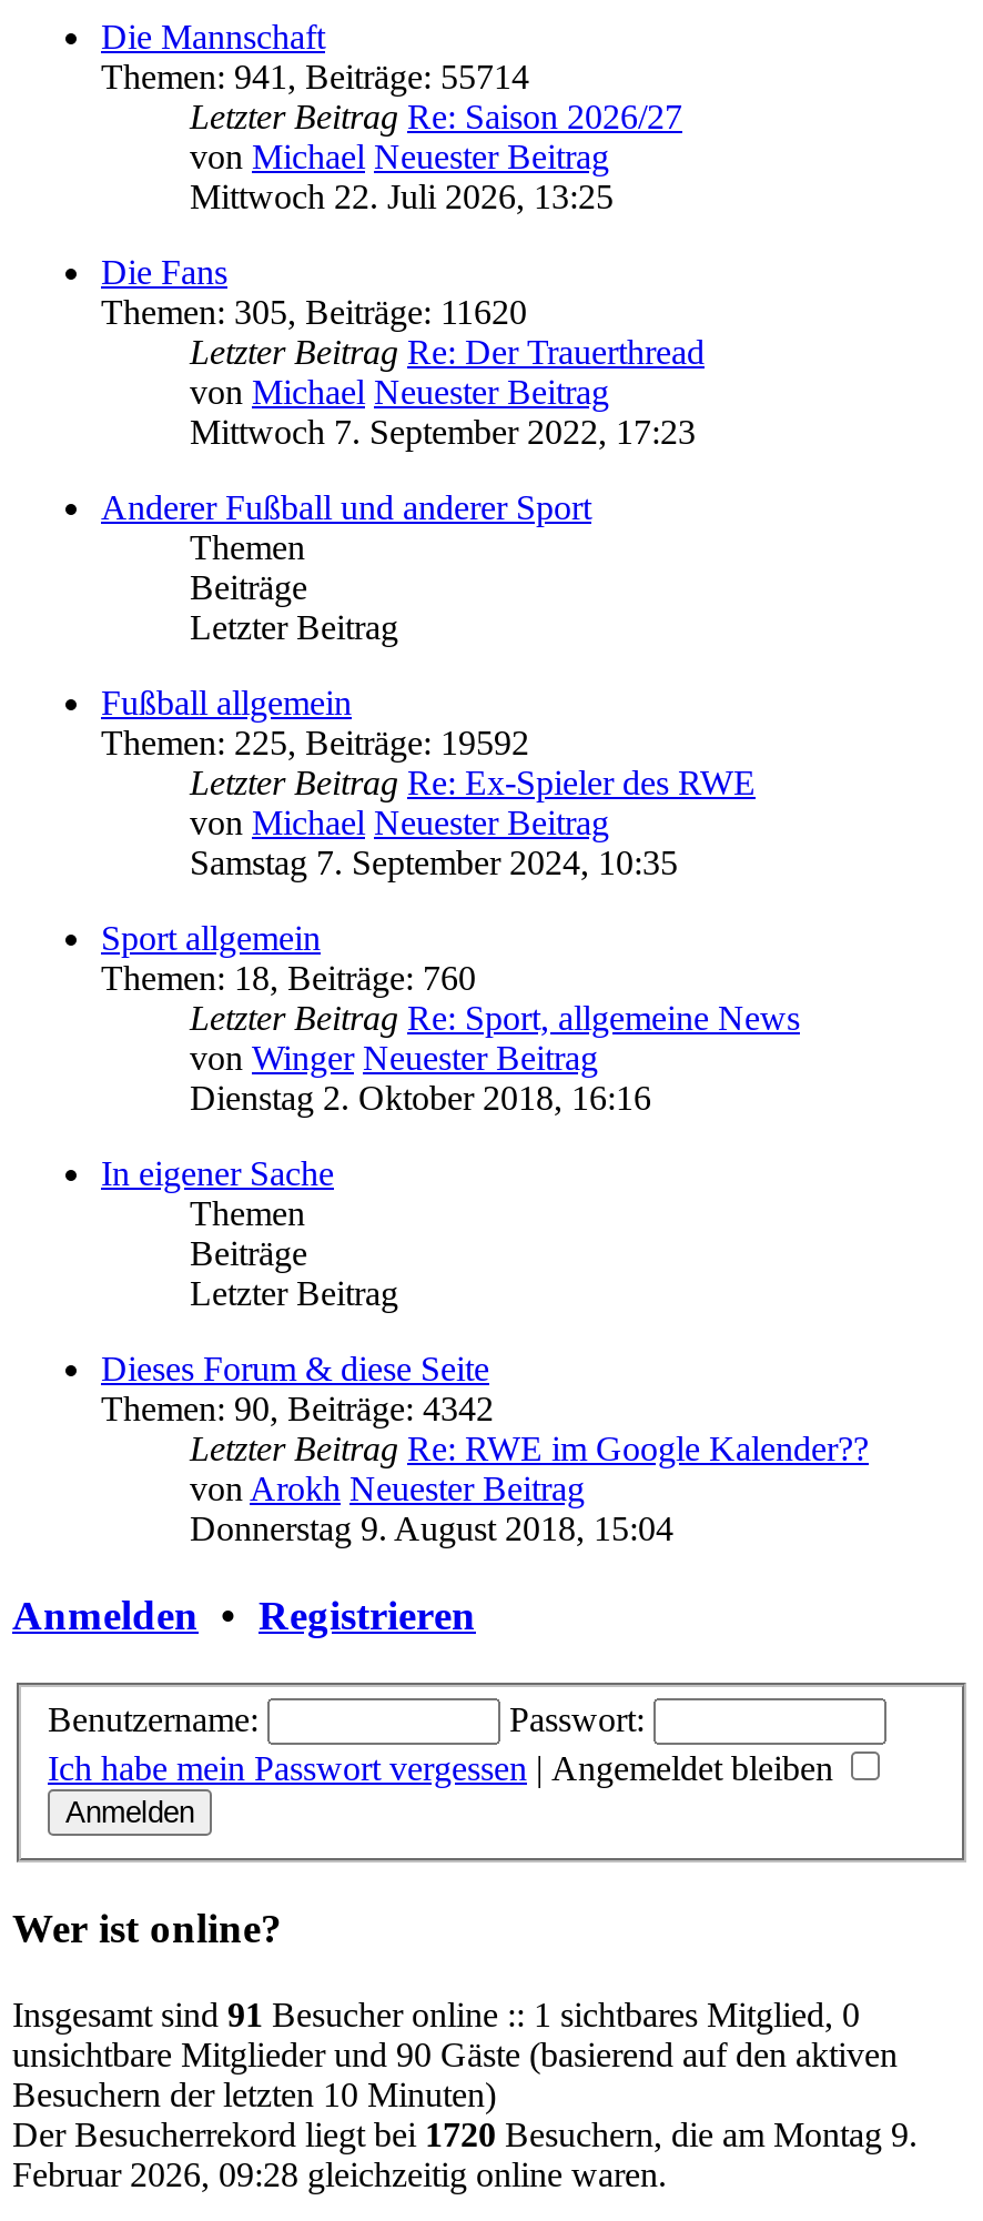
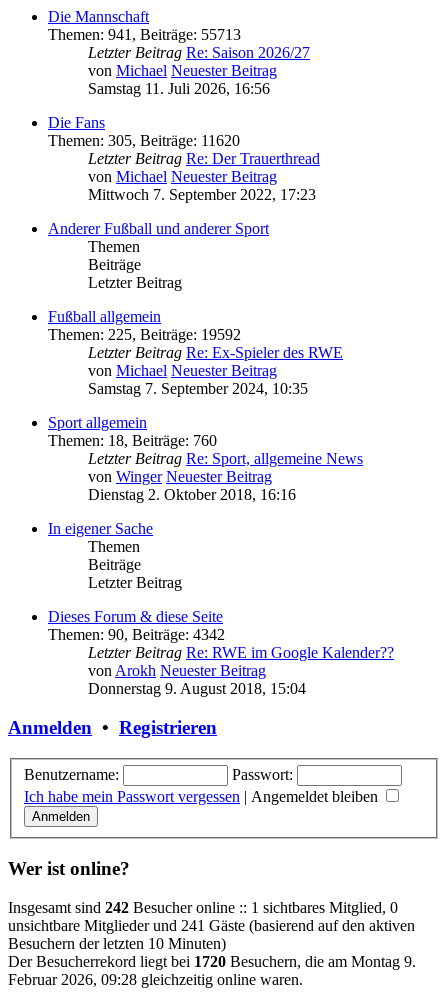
[101,58,529,96] Themen: 941, Beiträge: 55714 -> [48,26,241,43] Themen: 941, Beiträge: 55713
[190,178,614,216] Mittwoch 22. Juli 2026, 13:25 -> [88,80,270,97] Samstag 11. Juli 2026, 16:56
[12,1995,860,2033] Insgesamt sind 91 Besucher online :: 1 sichtbares Mitglied, 0 -> [8,899,398,916] Insgesamt sind 242 Besucher online :: 1 sichtbares Mitglied, 0
[12,2035,898,2073] unsichtbare Mitglieder und 90 Gäste (basierend auf den aktiven -> [8,917,415,934] unsichtbare Mitglieder und 241 Gäste (basierend auf den aktiven

